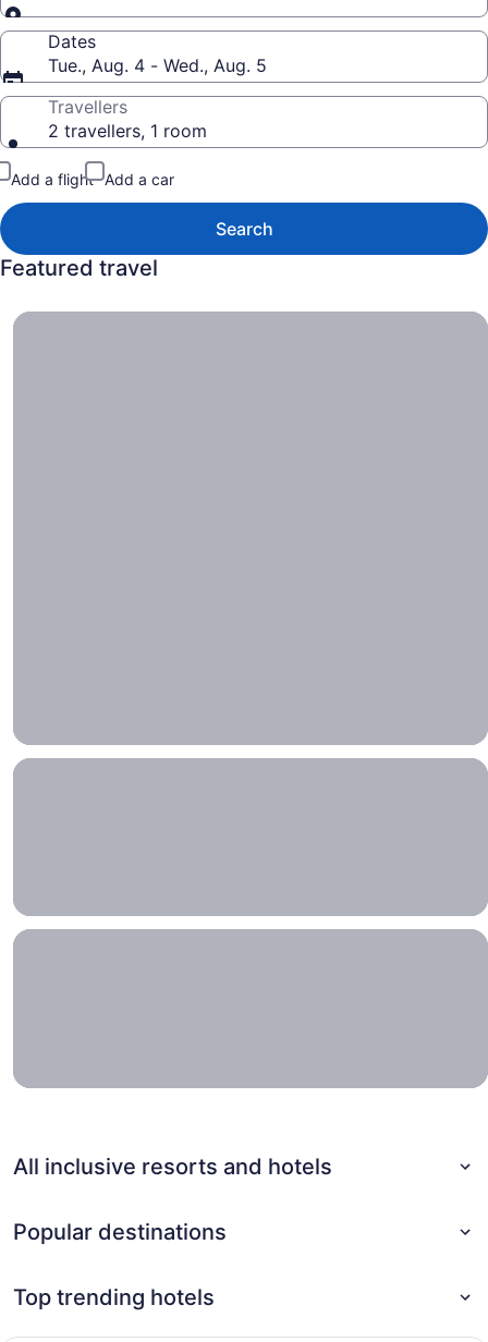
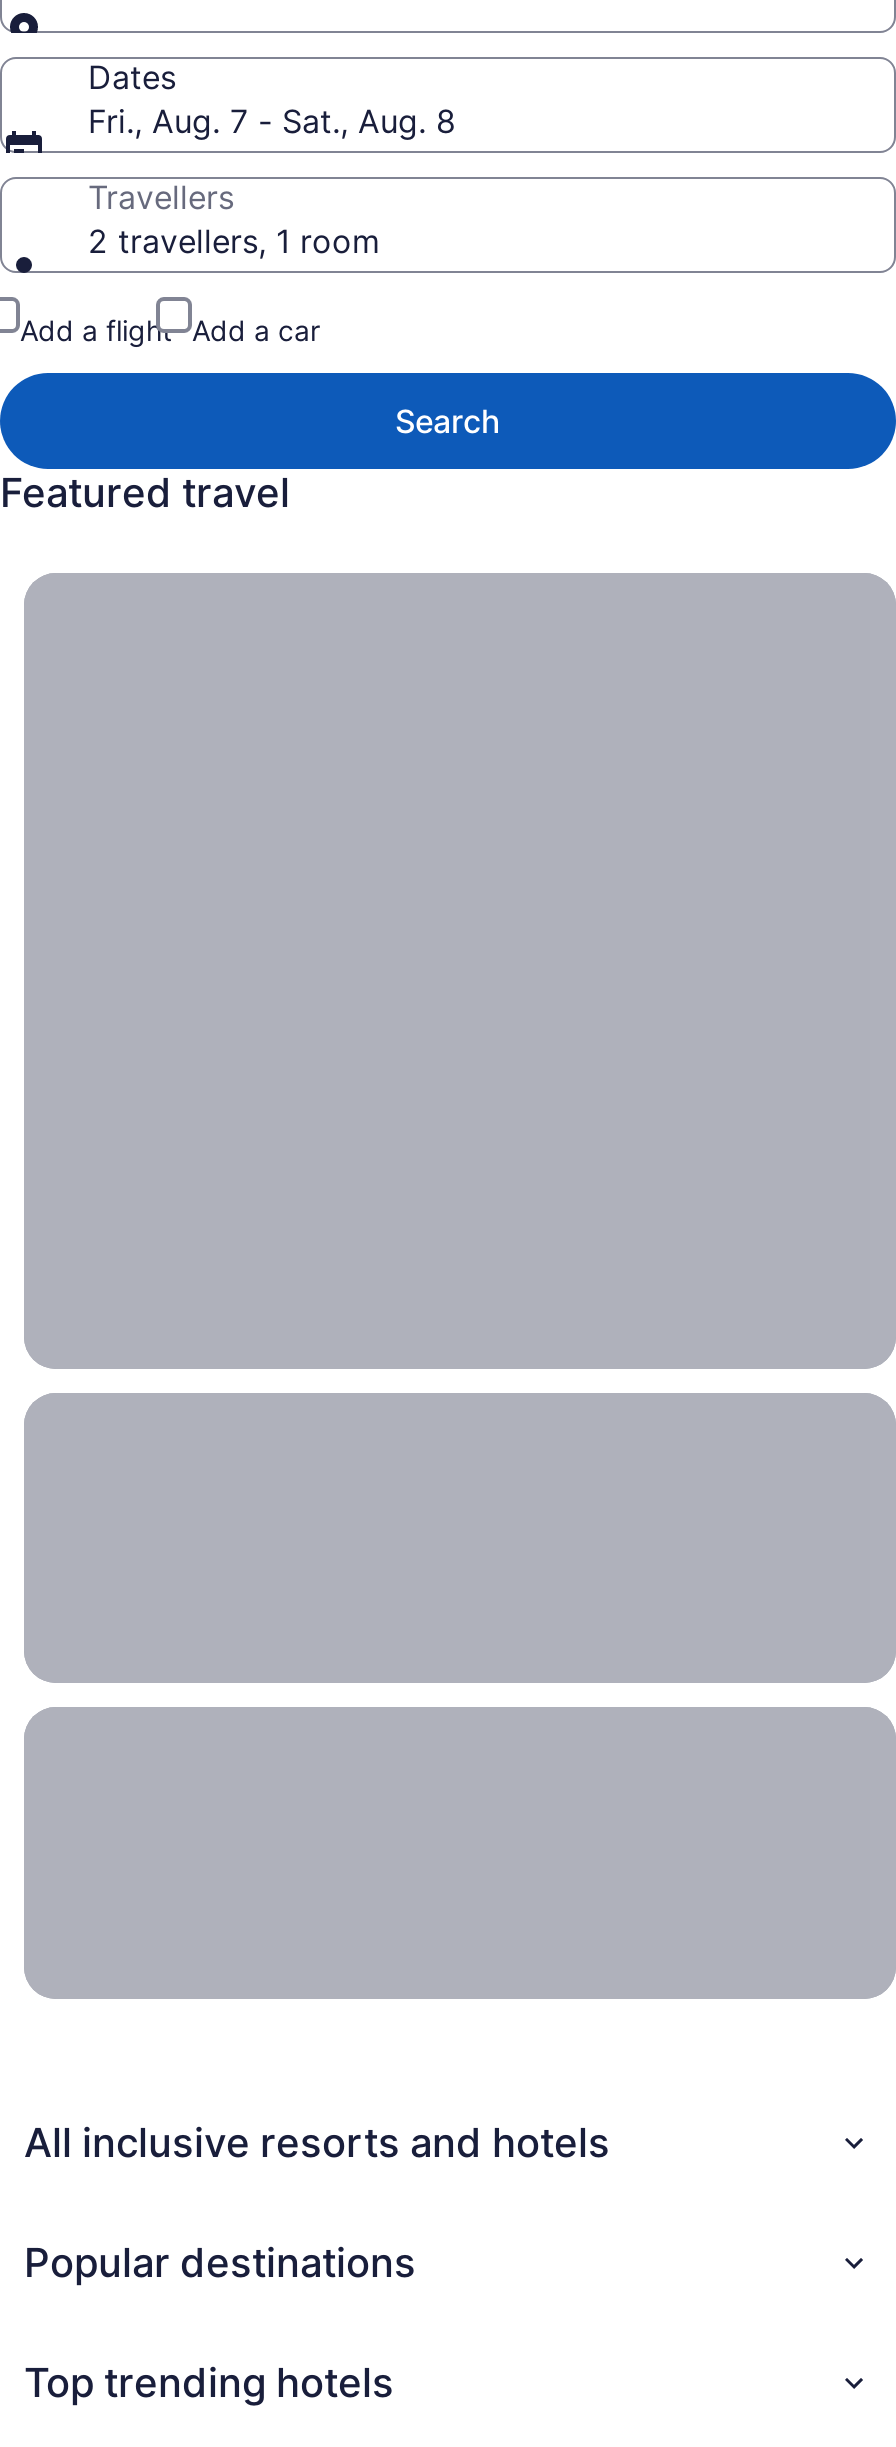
[48,54,267,76] Tue., Aug. 4 - Wed., Aug. 5 -> [88,101,456,141] Fri., Aug. 7 - Sat., Aug. 8

